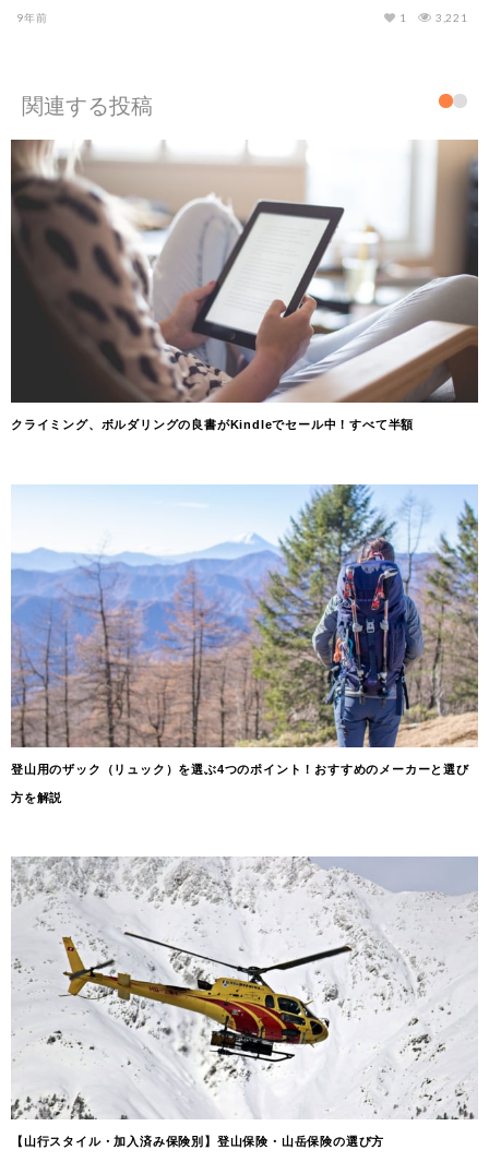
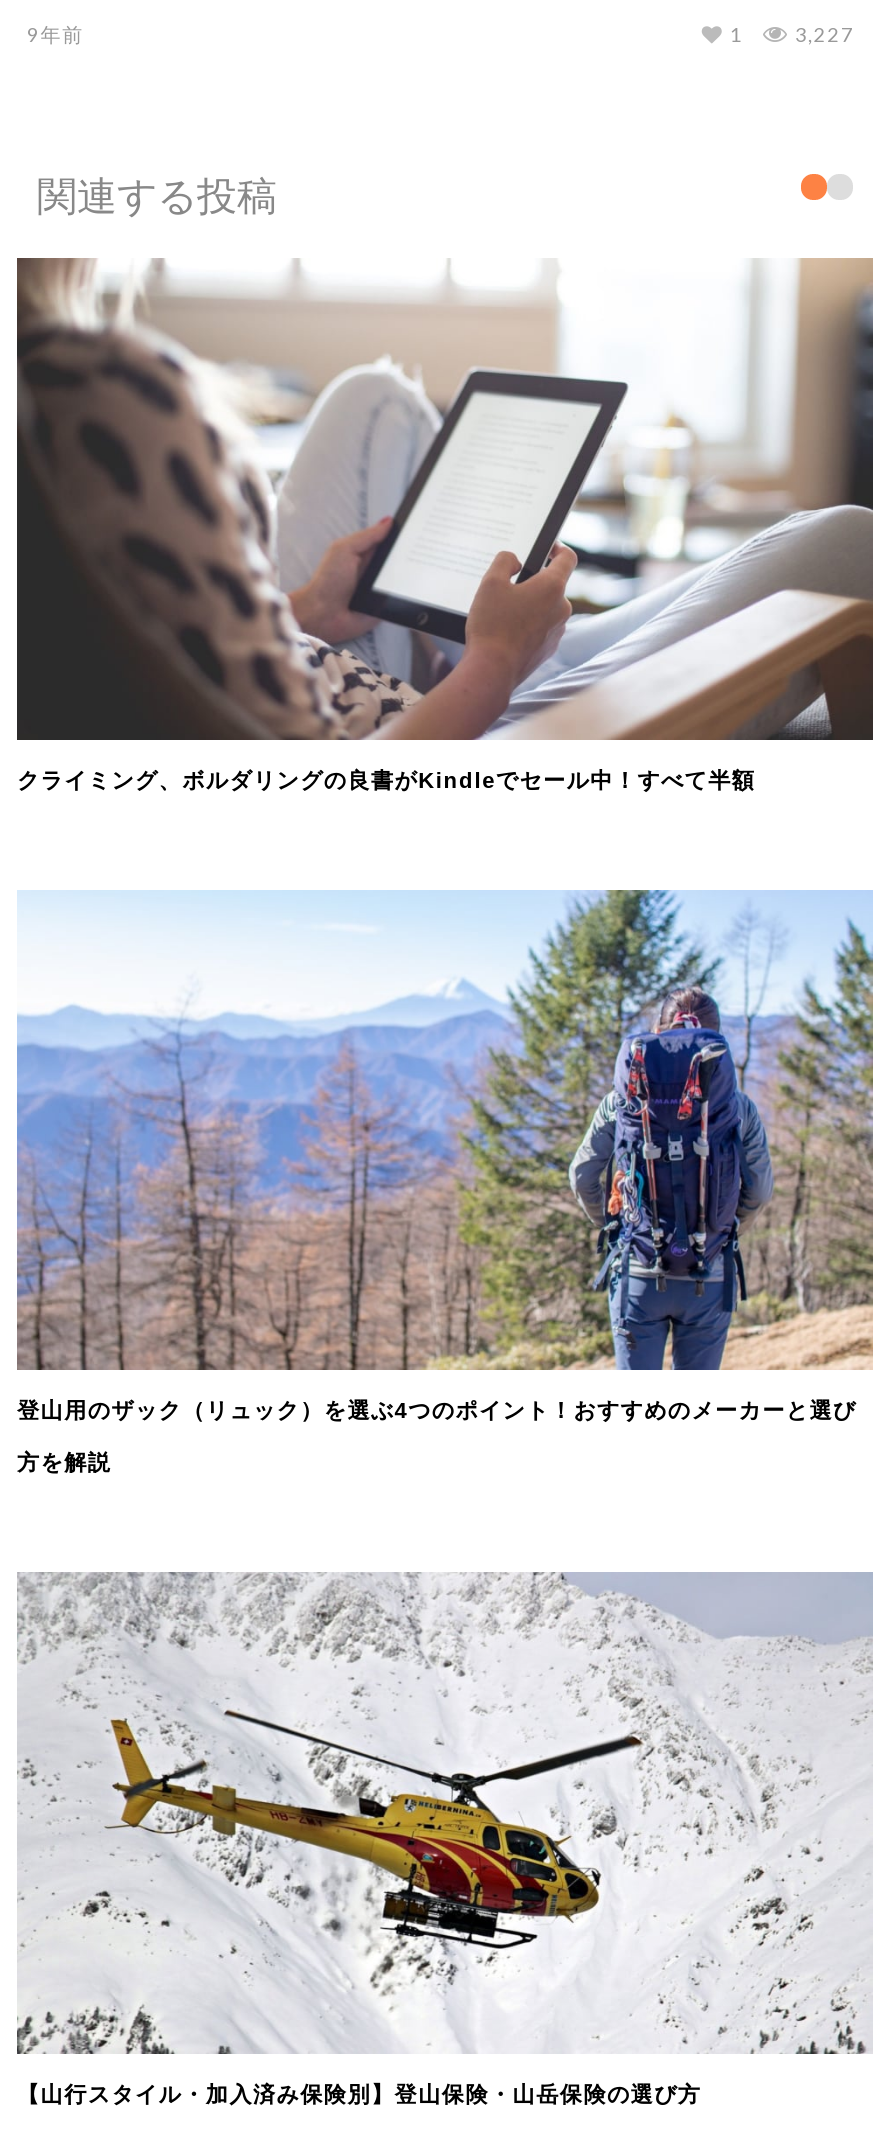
[435,11,468,24] 3,221 -> [795,23,855,47] 3,227

